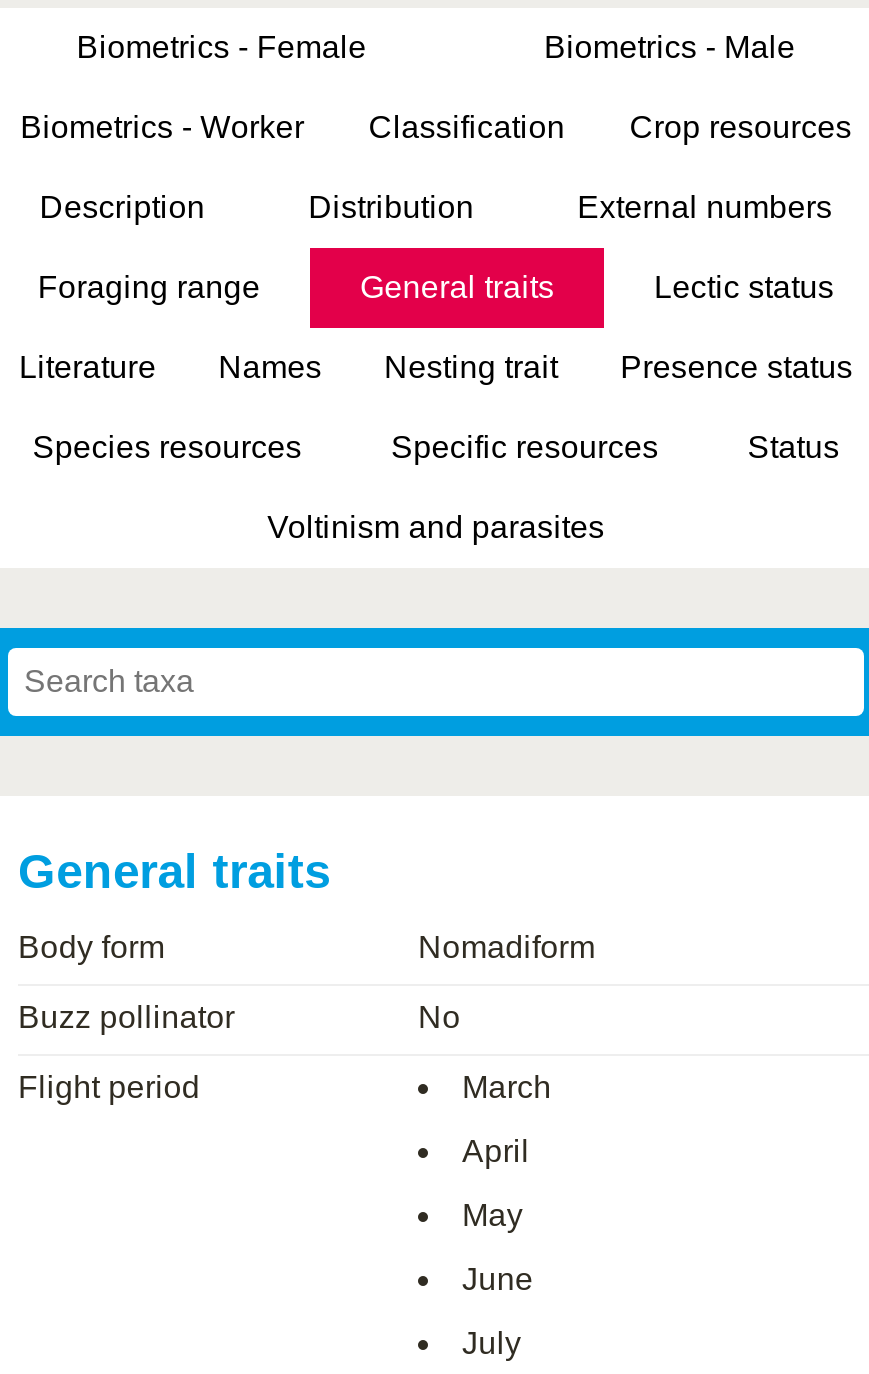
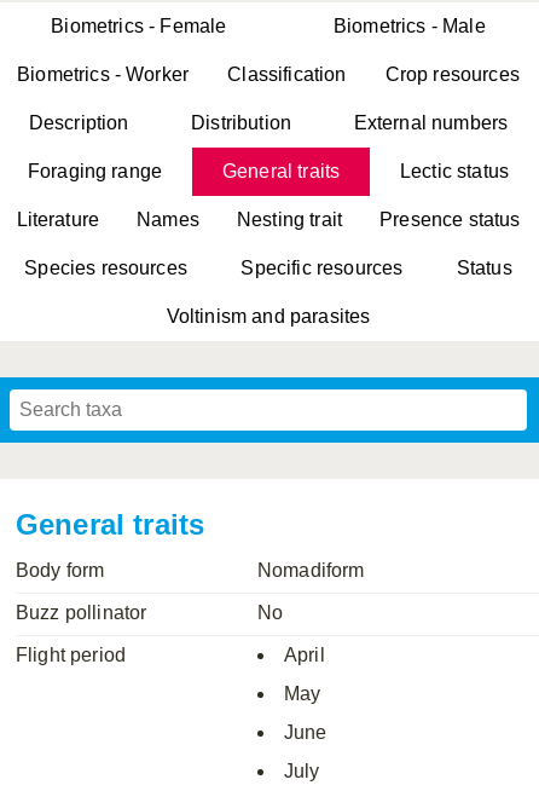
[462,1070,552,1104] March -> none

